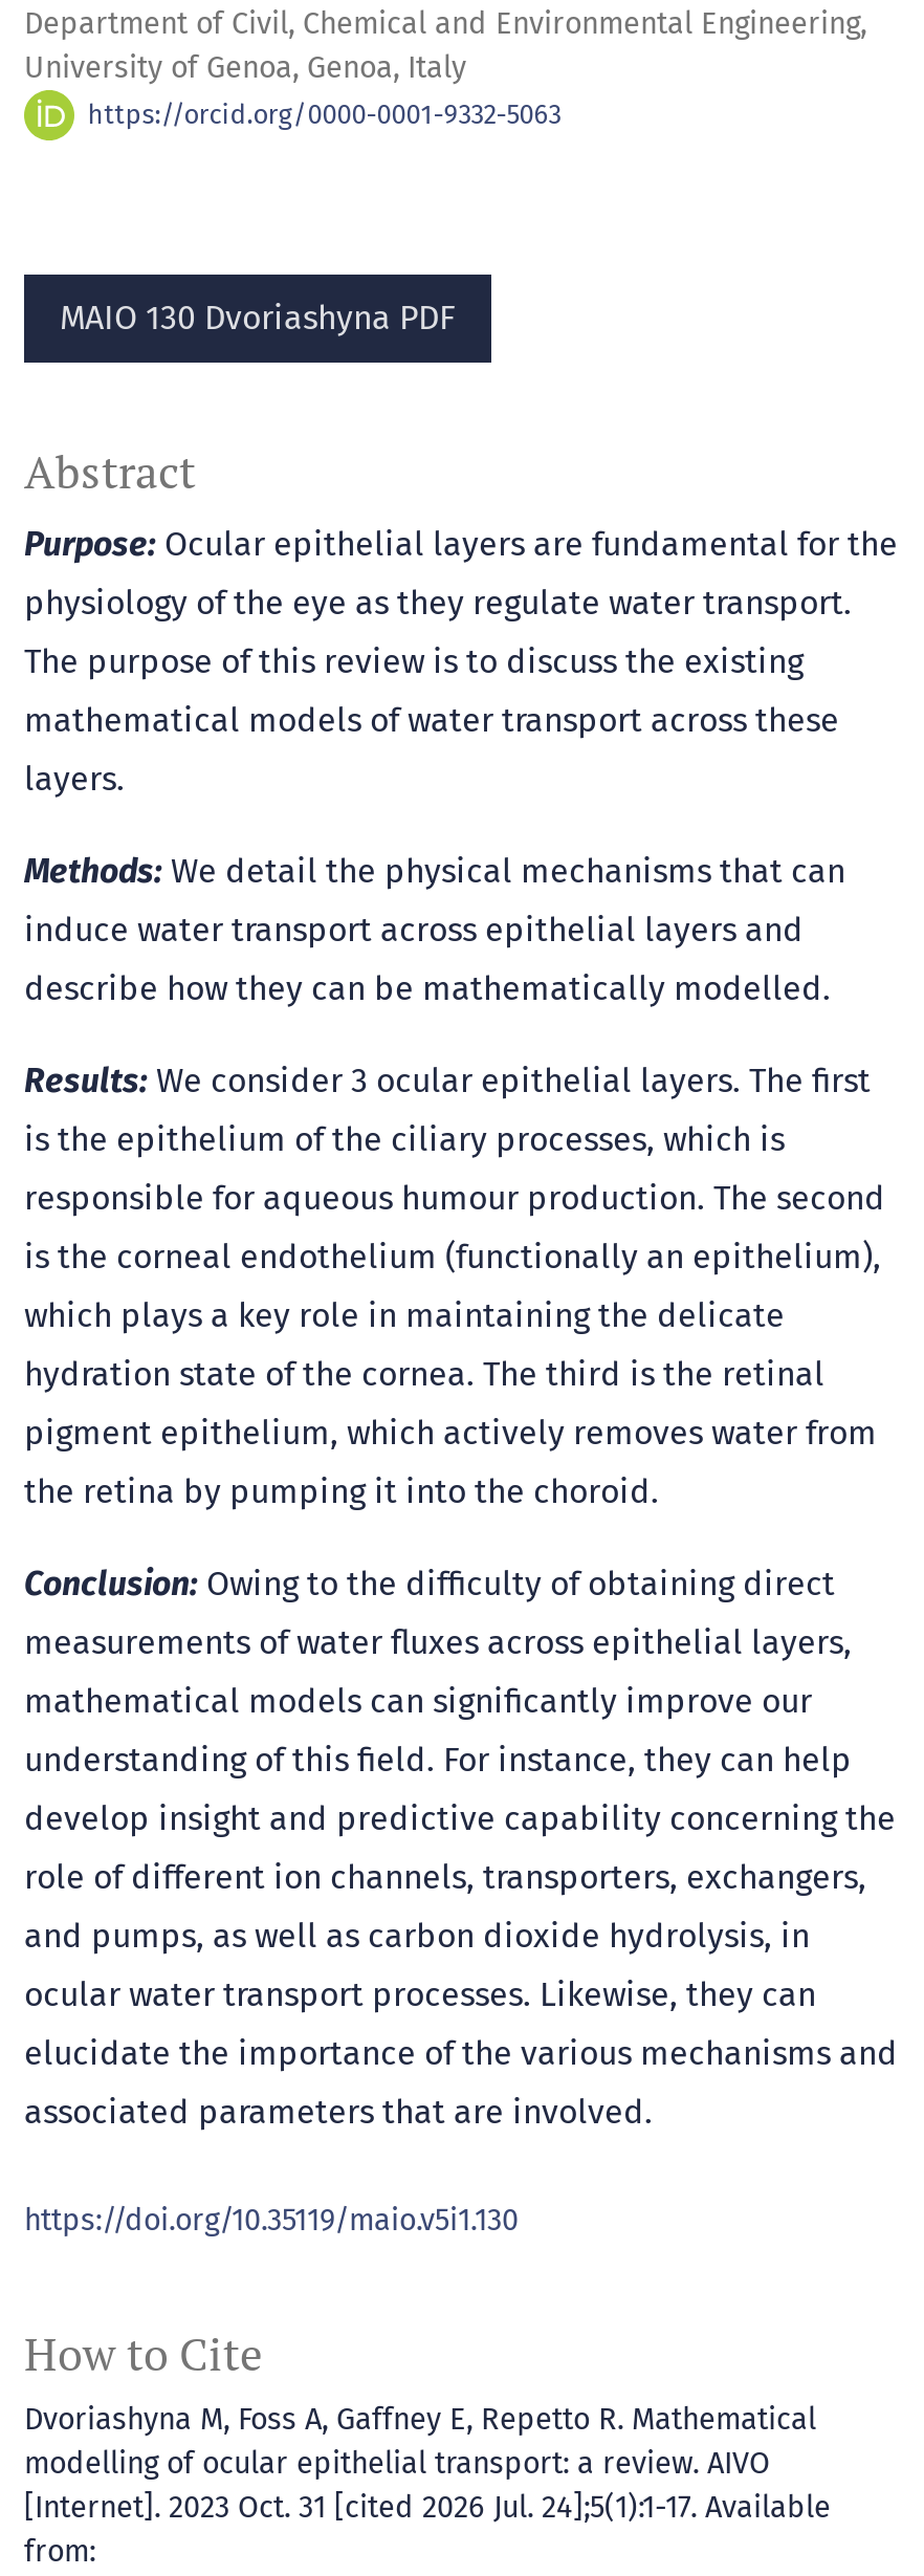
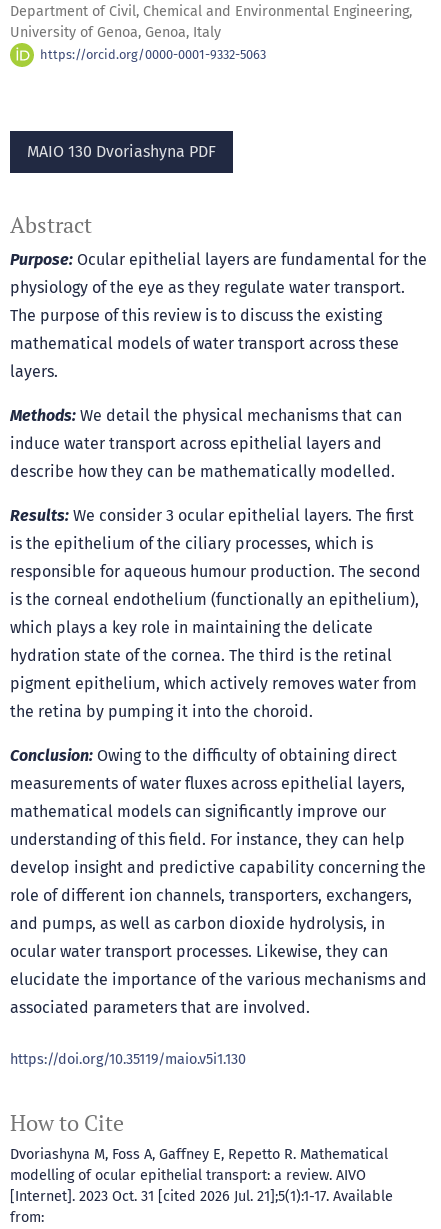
[24,2491,831,2527] [Internet]. 2023 Oct. 31 [cited 2026 Jul. 24];5(1):1-17. Available -> [10,1188,393,1205] [Internet]. 2023 Oct. 31 [cited 2026 Jul. 21];5(1):1-17. Available

